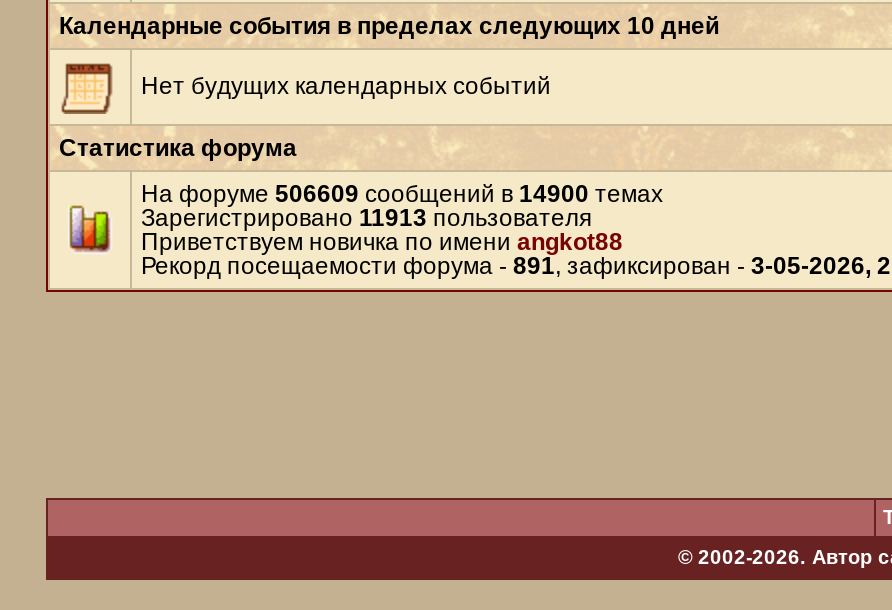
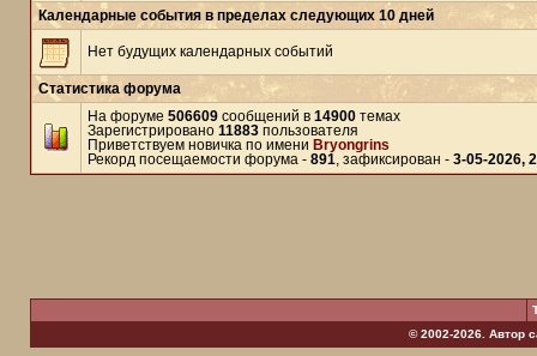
[141,204,593,232] Зарегистрировано 11913 пользователя -> [87,122,358,139] Зарегистрировано 11883 пользователя
[141,228,623,256] Приветствуем новичка по имени angkot88 -> [87,137,389,153] Приветствуем новичка по имени Bryongrins

